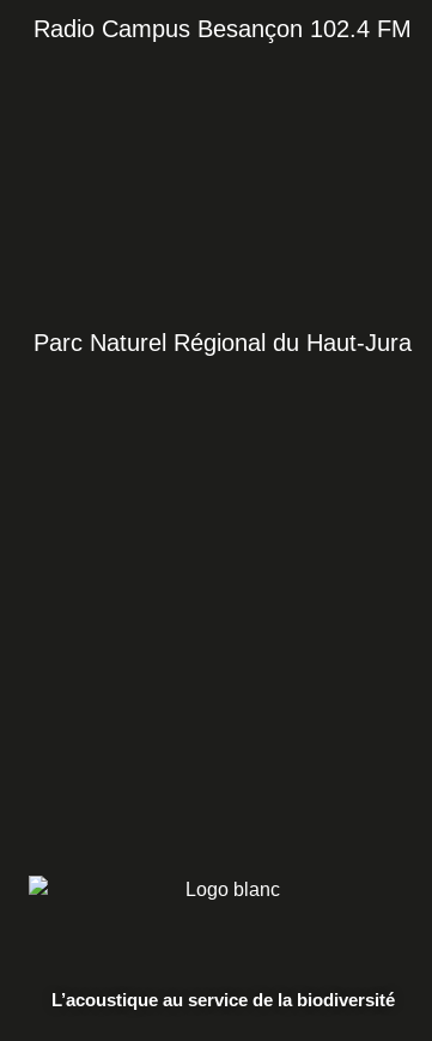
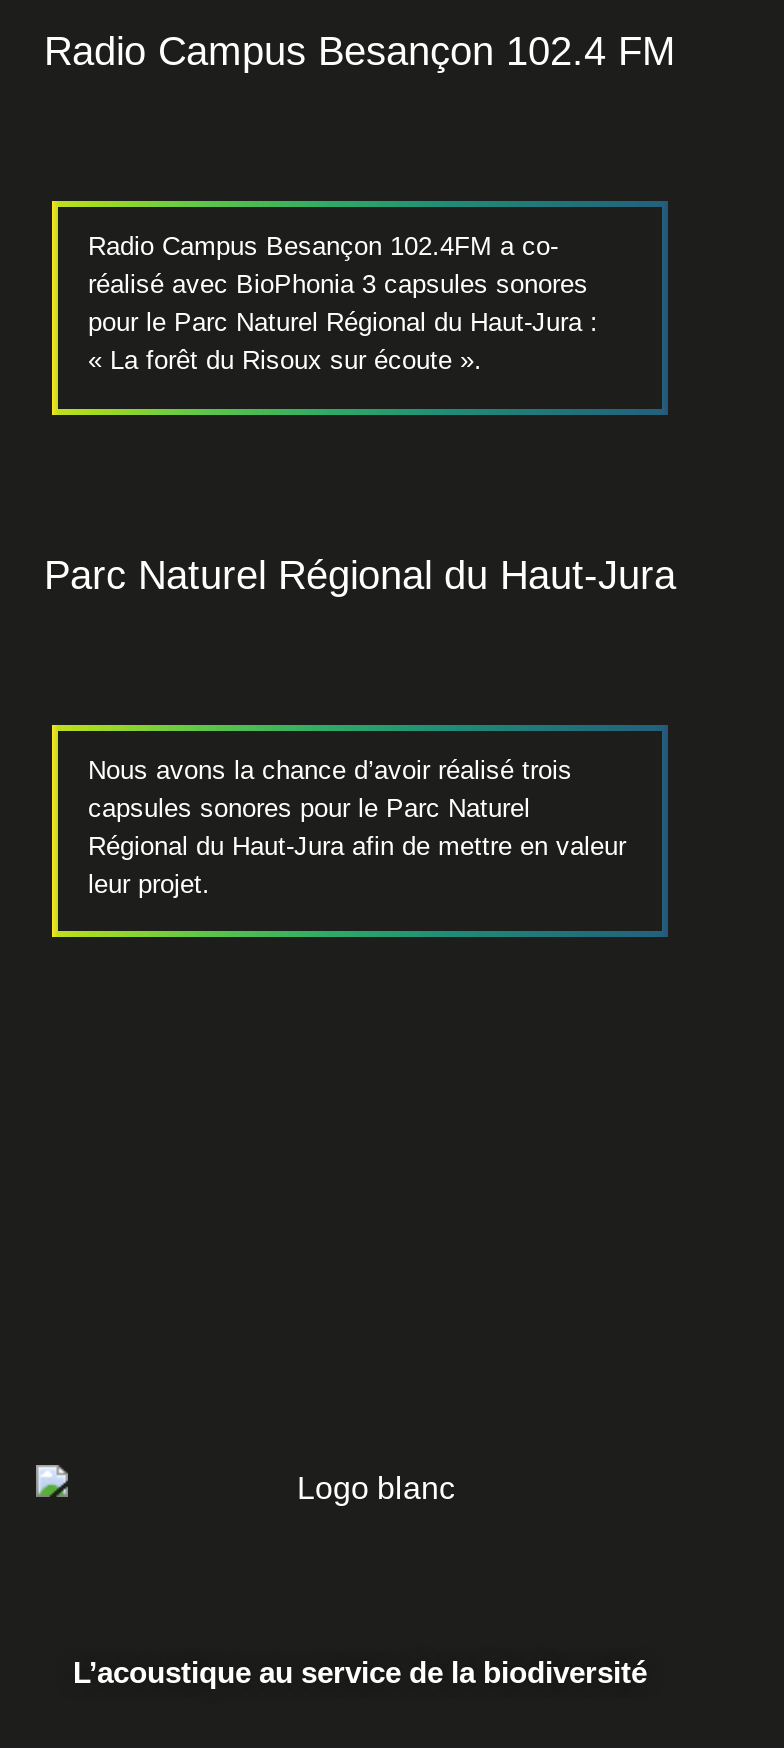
none -> [50,199,670,417] [image] | Radio Campus Besançon 102.4FM a co- | réalisé avec BioPhonia 3 capsules sonores | pour le Parc Naturel Régional du Haut-Jura : | « La forêt du Risoux sur écoute ».
none -> [50,723,670,939] [image] | Nous avons la chance d’avoir réalisé trois | capsules sonores pour le Parc Naturel | Régional du Haut-Jura afin de mettre en valeur | leur projet.

